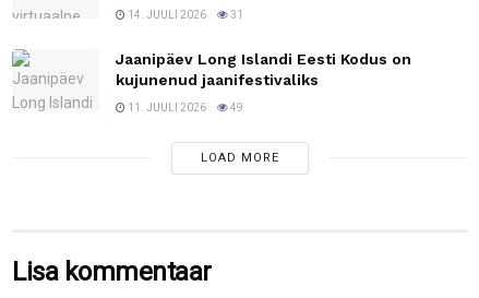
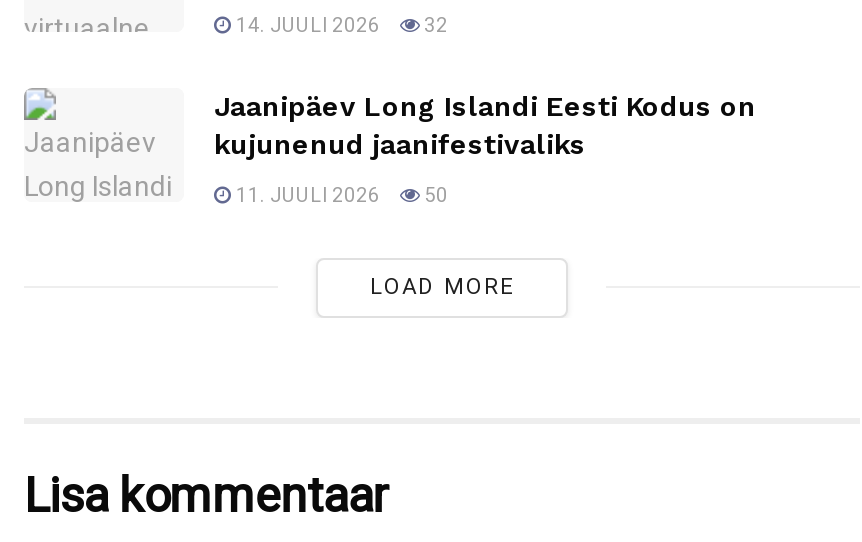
[125,9,243,21] 14. JUULI 2026 31 -> [232,14,448,36] 14. JUULI 2026 32
[125,102,243,114] 11. JUULI 2026 49 -> [232,184,448,206] 11. JUULI 2026 50

